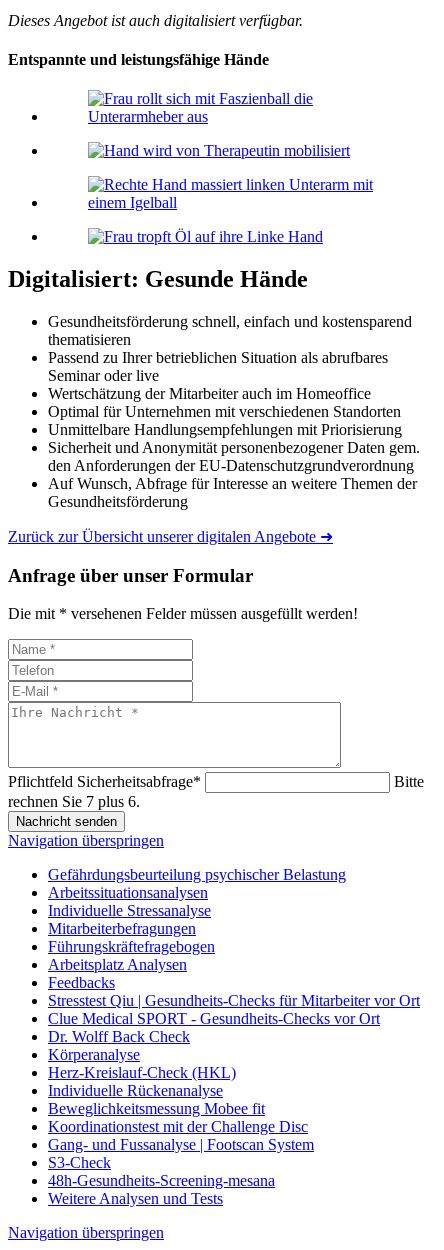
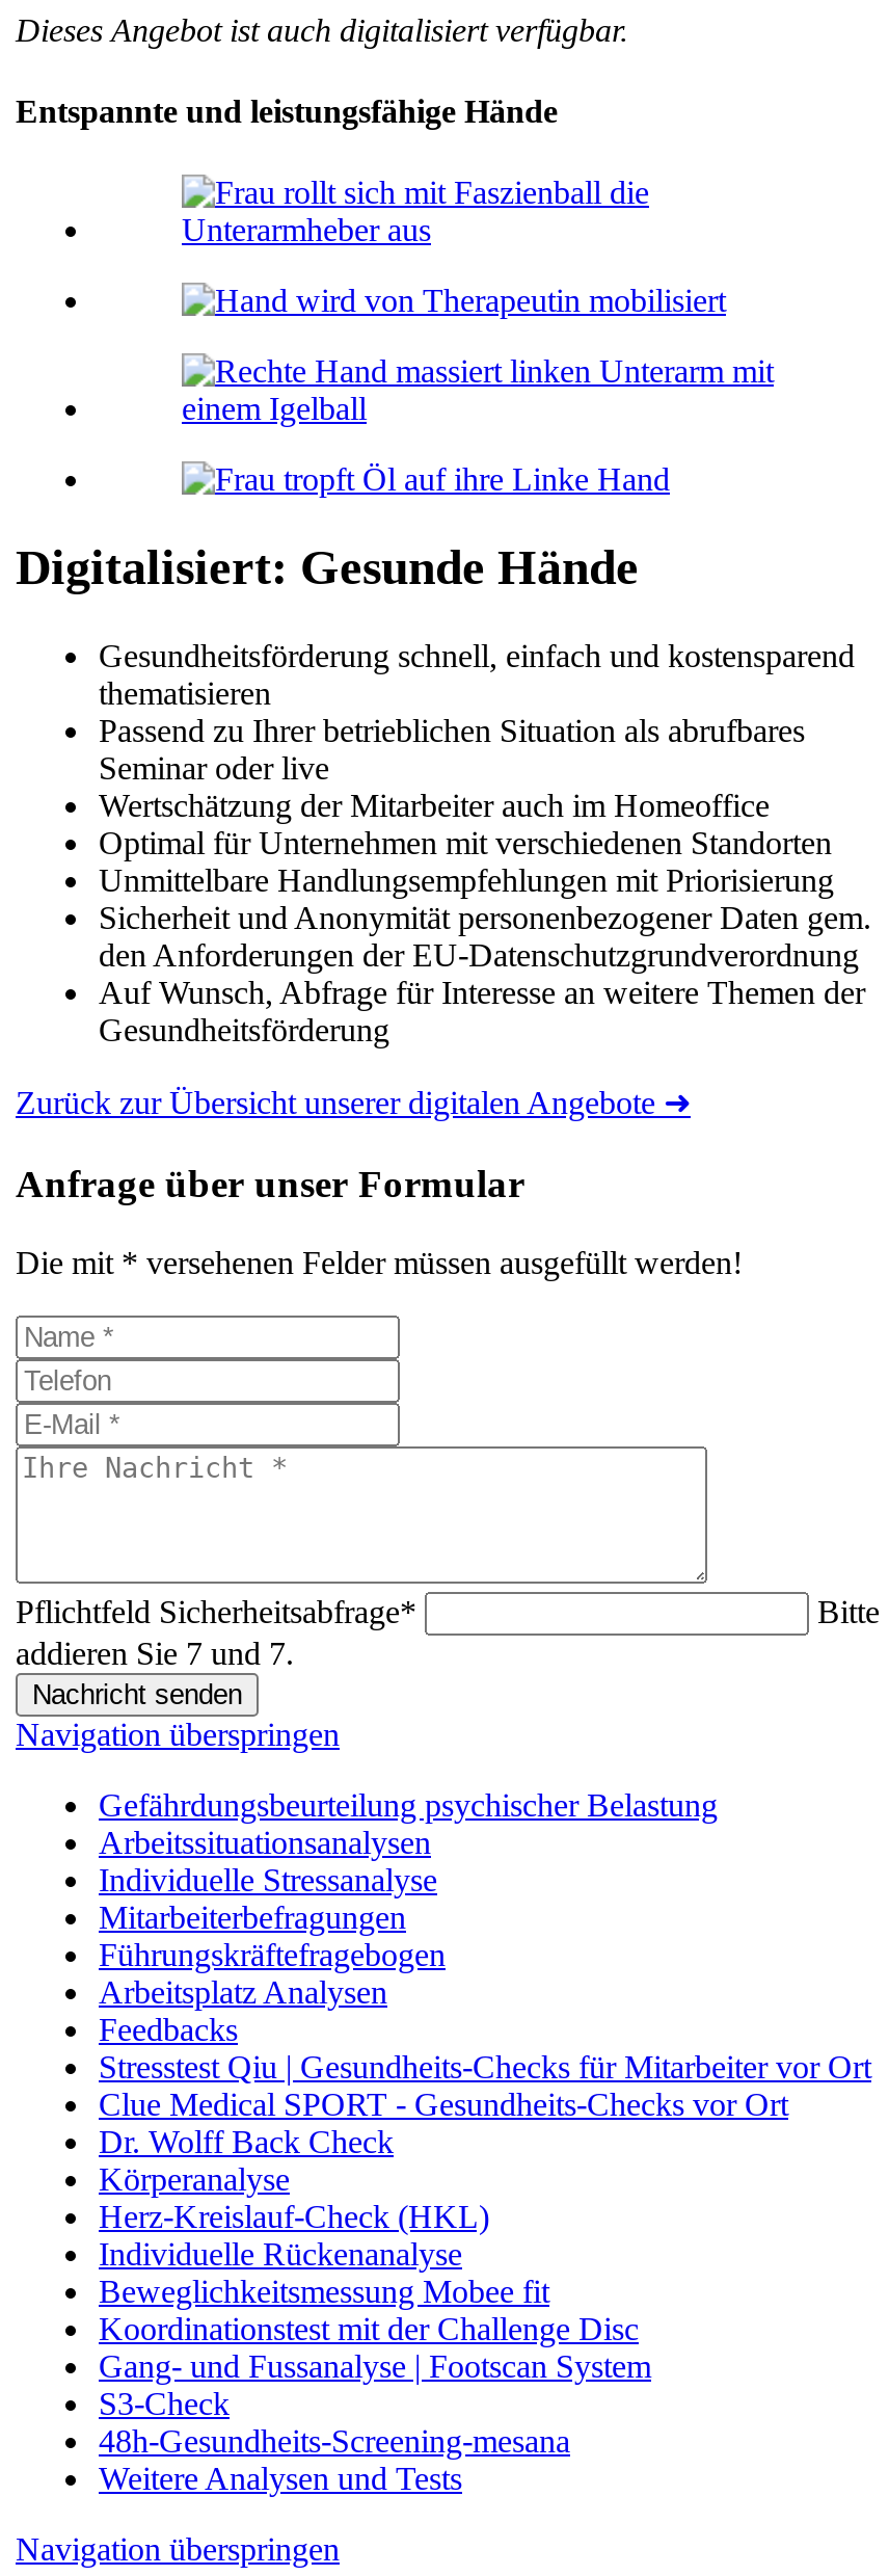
[8,793,140,810] rechnen Sie 7 plus 6. -> [16,1636,294,1672] addieren Sie 7 und 7.

